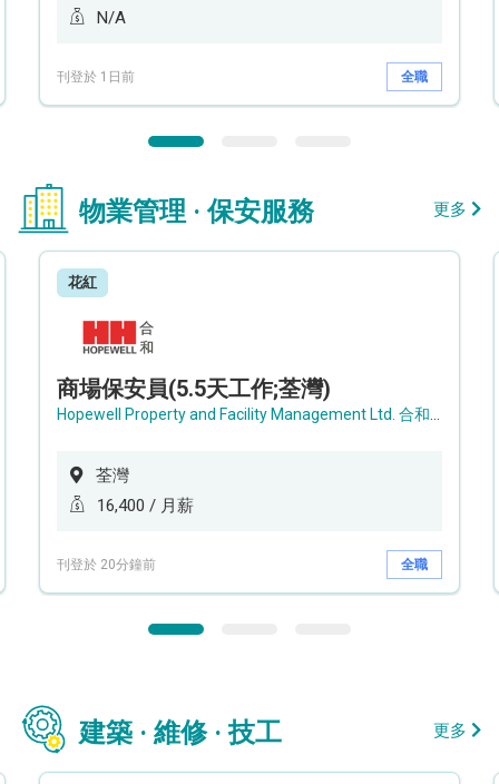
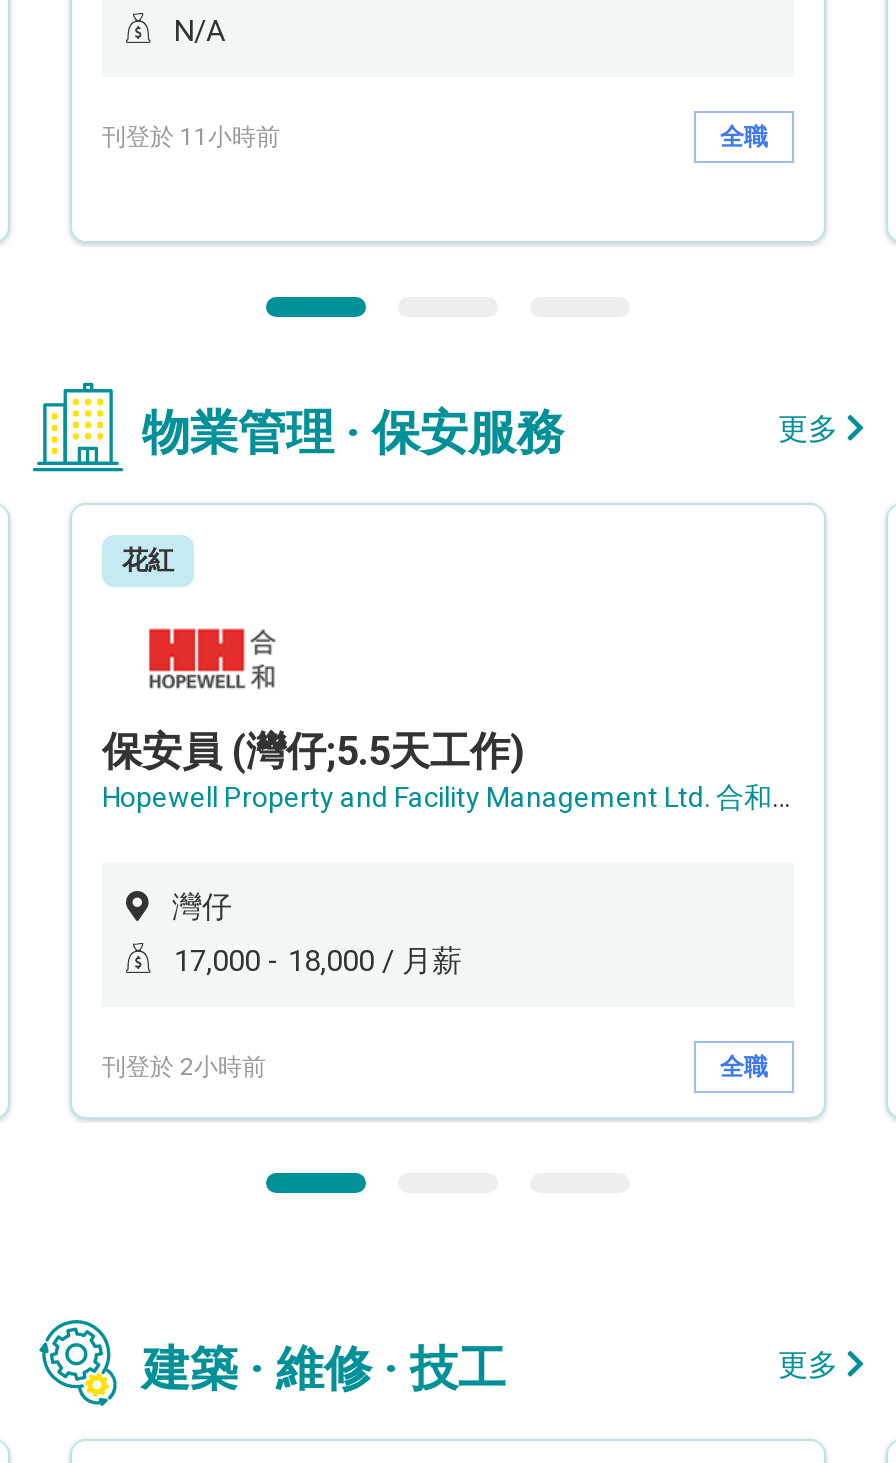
[57,68,135,84] 刊登於 1日前 -> [102,122,280,150] 刊登於 11小時前
[57,375,331,402] 商場保安員(5.5天工作;荃灣) -> [102,727,524,775] 保安員 (灣仔;5.5天工作)
[96,466,129,486] 荃灣 -> [172,889,232,925] 灣仔
[97,496,194,516] 16,400 / 月薪 -> [174,943,462,979] 17,000 - 18,000 / 月薪
[57,556,156,572] 刊登於 20分鐘前 -> [102,1052,266,1080] 刊登於 2小時前

